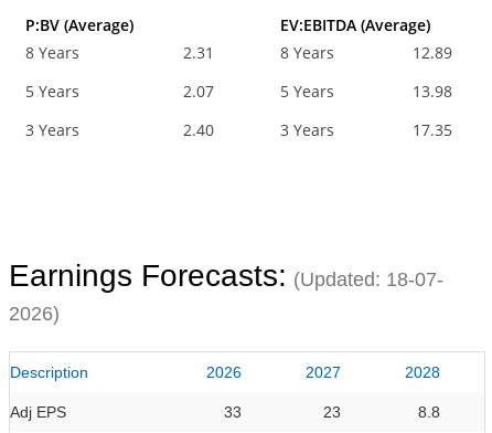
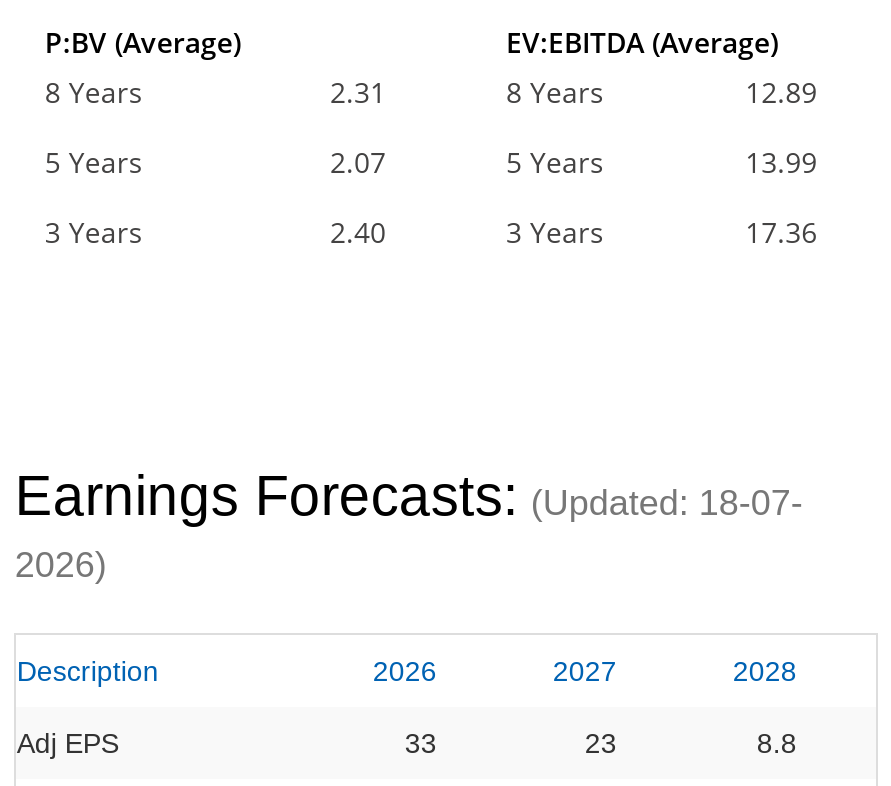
[412,81,452,102] 13.98 -> [745,143,817,181] 13.99
[412,119,452,140] 17.35 -> [745,213,817,251] 17.36

